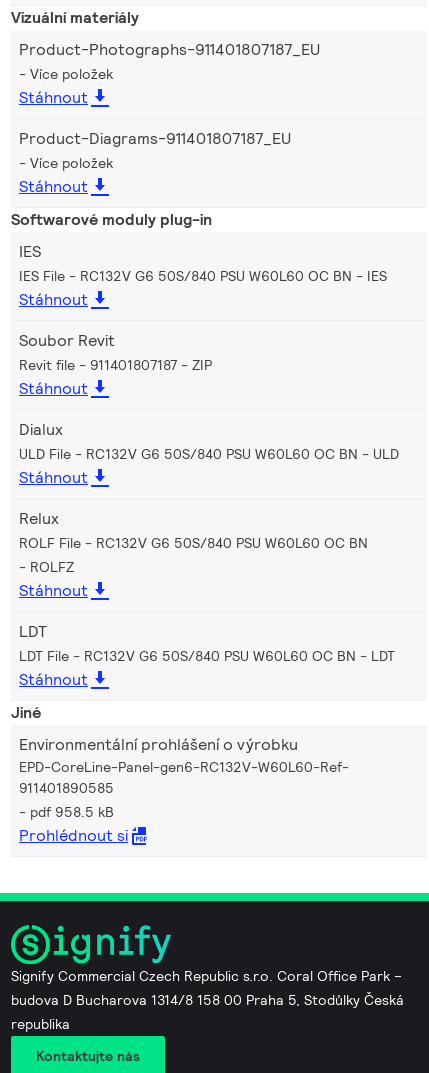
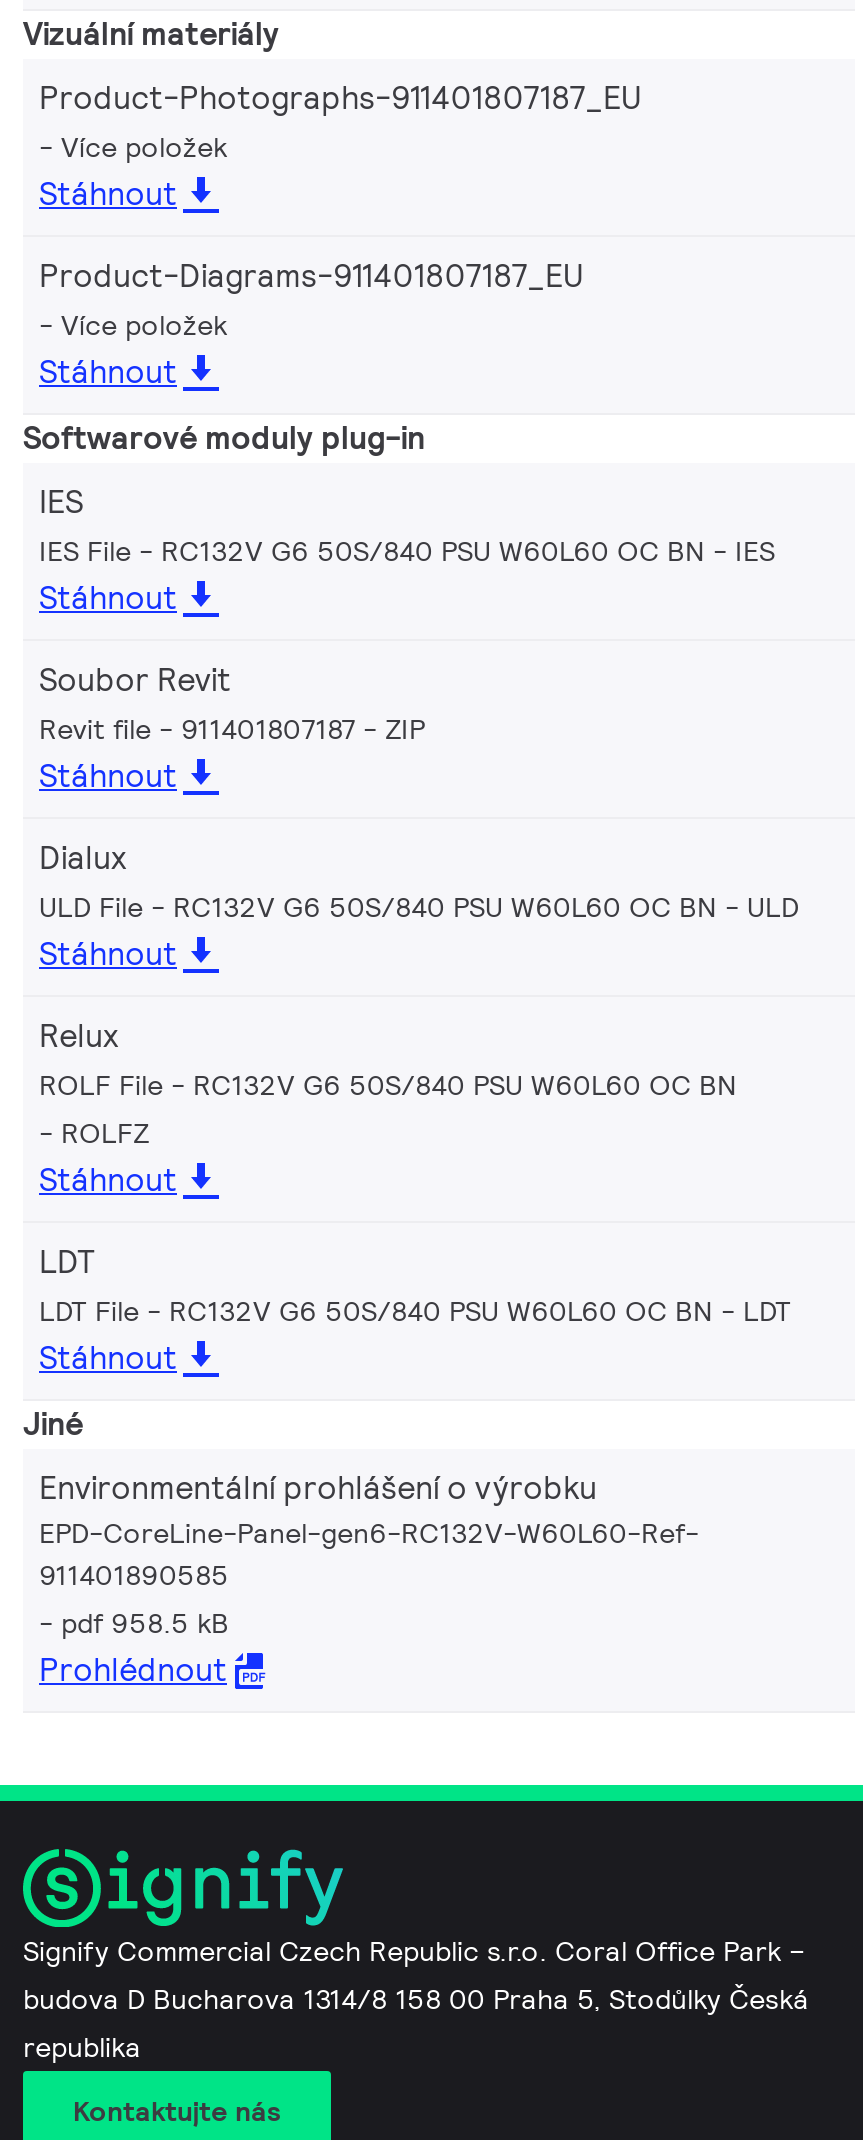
[19,825,128,846] Prohlédnout si -> [39,1649,227,1691] Prohlédnout

